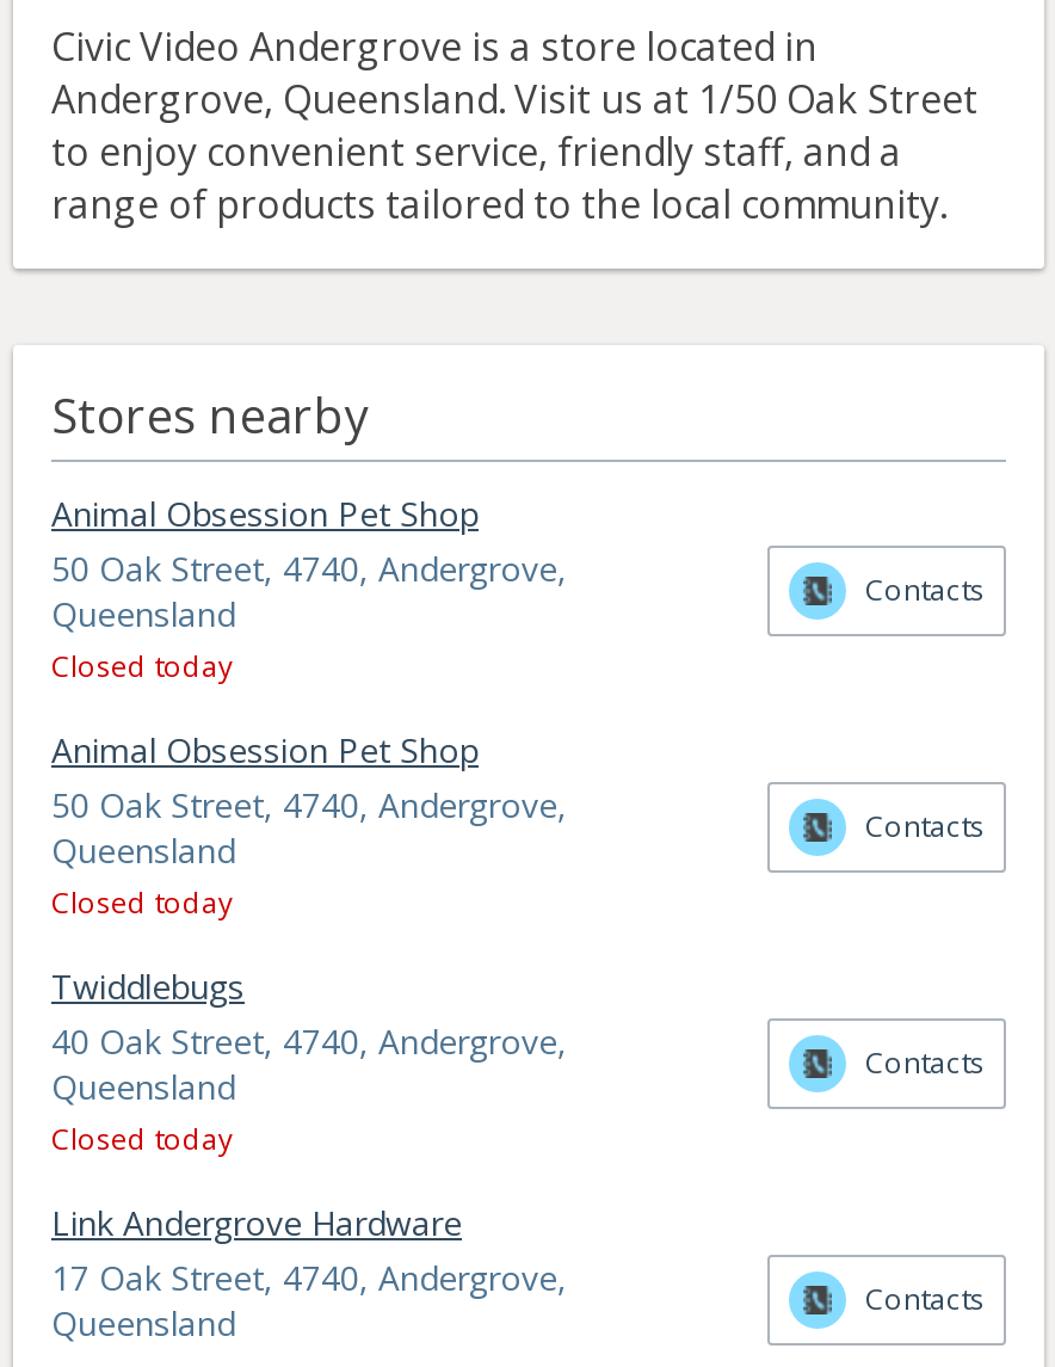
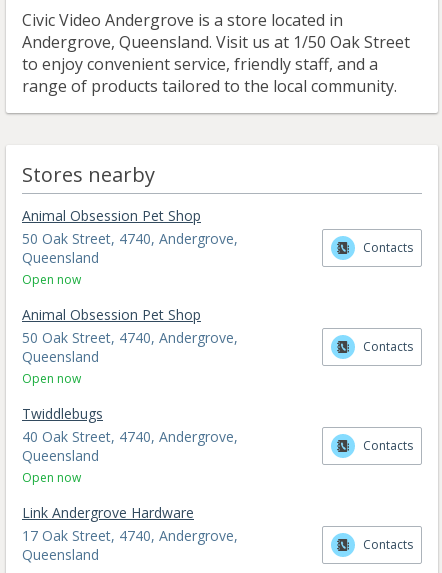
[51,646,233,686] Closed today -> [22,271,81,288] Open now
[51,882,233,923] Closed today -> [22,370,81,387] Open now
[51,1119,233,1159] Closed today -> [22,469,81,486] Open now

